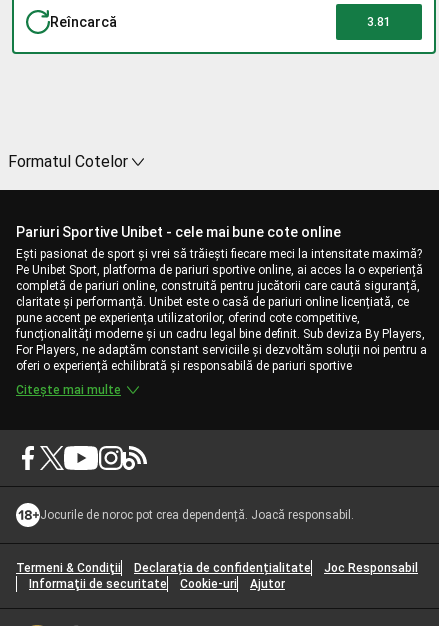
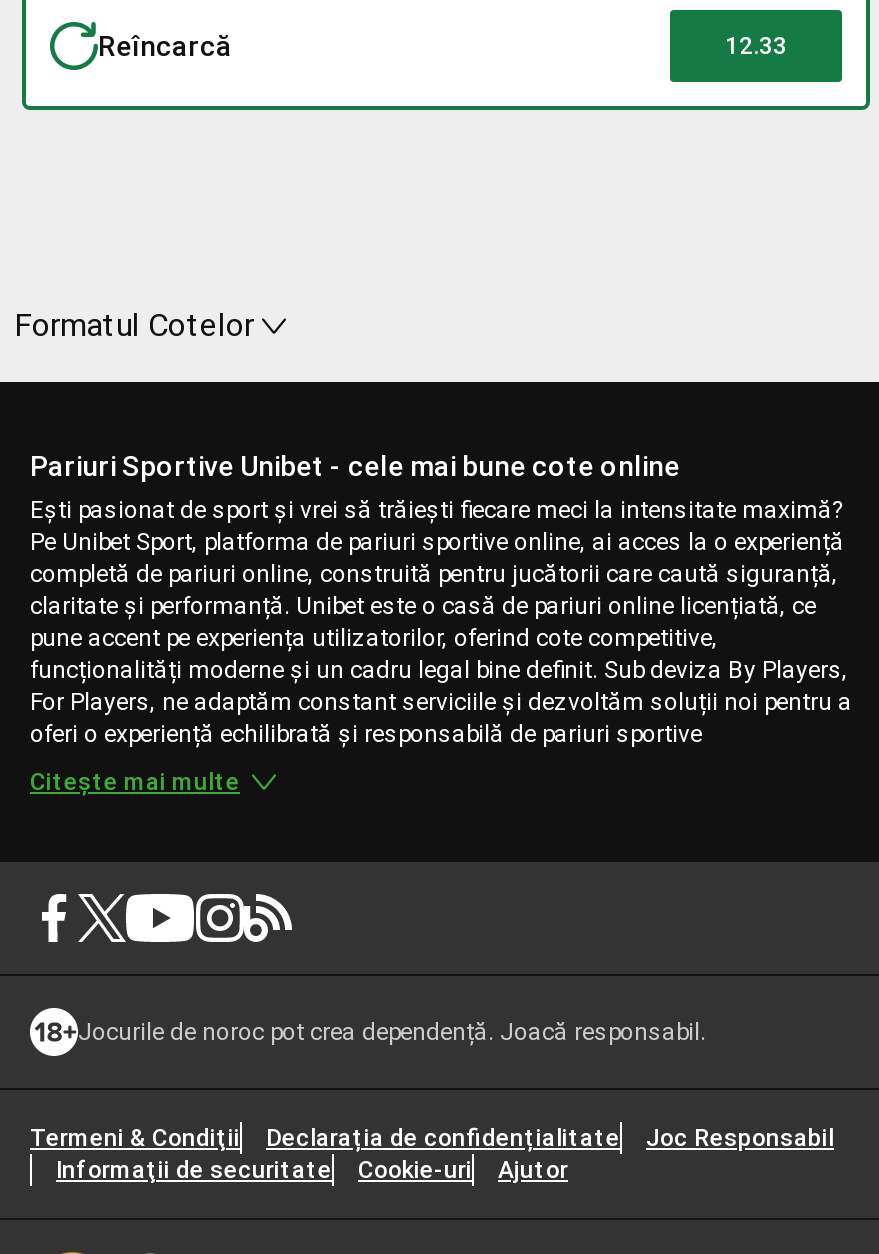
[367,15,391,29] 3.81 -> [725,32,787,60] 12.33

